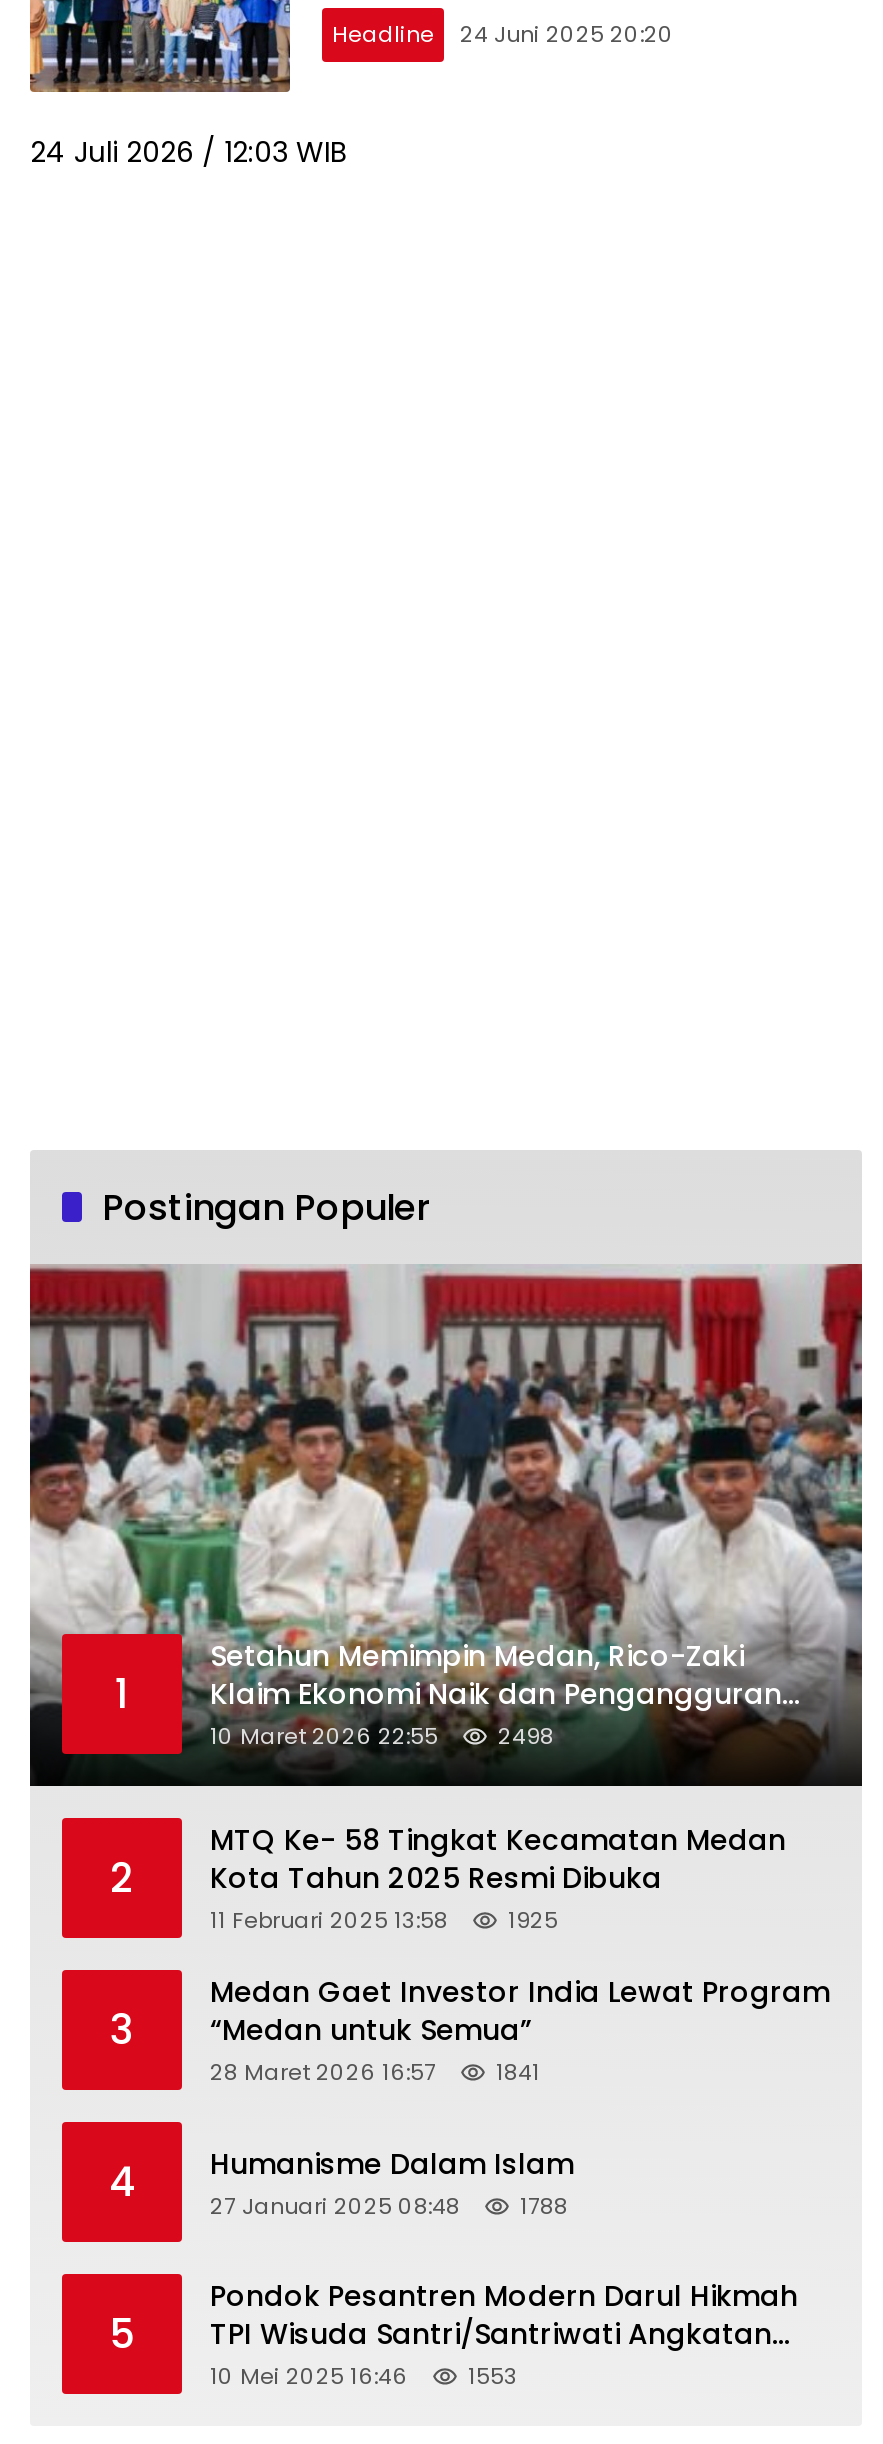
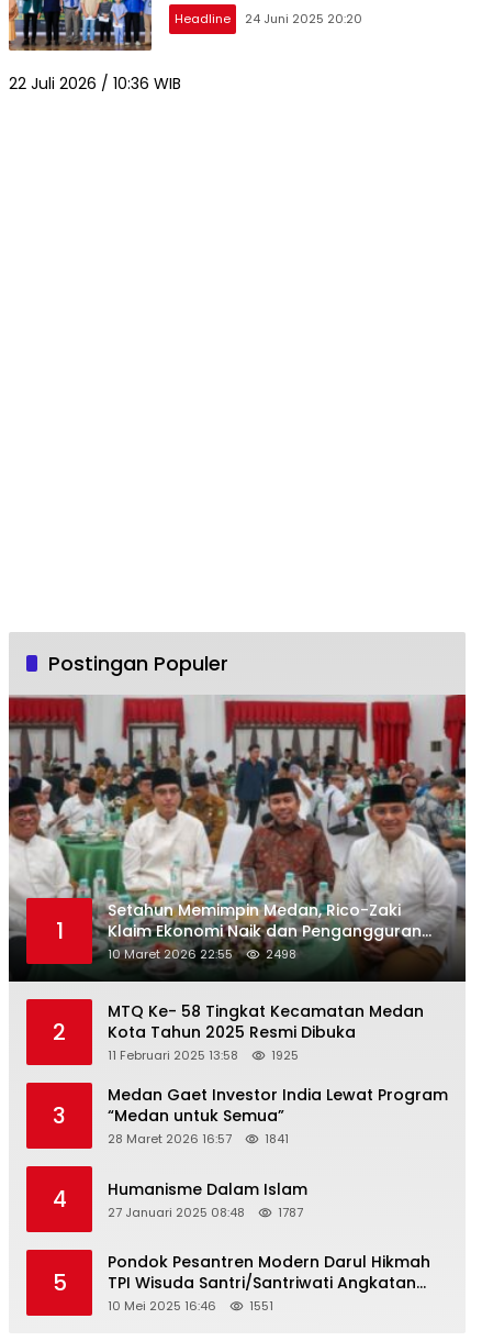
[30,131,346,171] 24 Juli 2026 / 12:03 WIB -> [9,72,181,94] 22 Juli 2026 / 10:36 WIB
[210,2189,568,2221] 27 Januari 2025 08:48 1788 -> [108,1203,303,1221] 27 Januari 2025 08:48 1787
[468,2360,518,2392] 1553 -> [249,1297,273,1315] 1551

